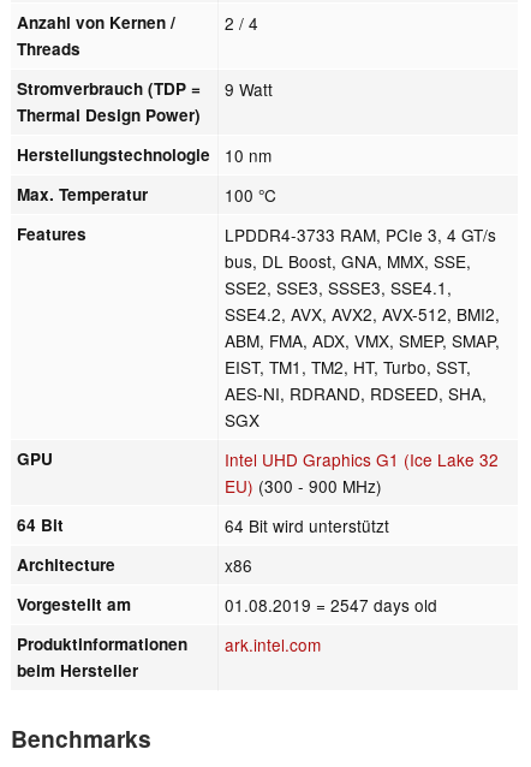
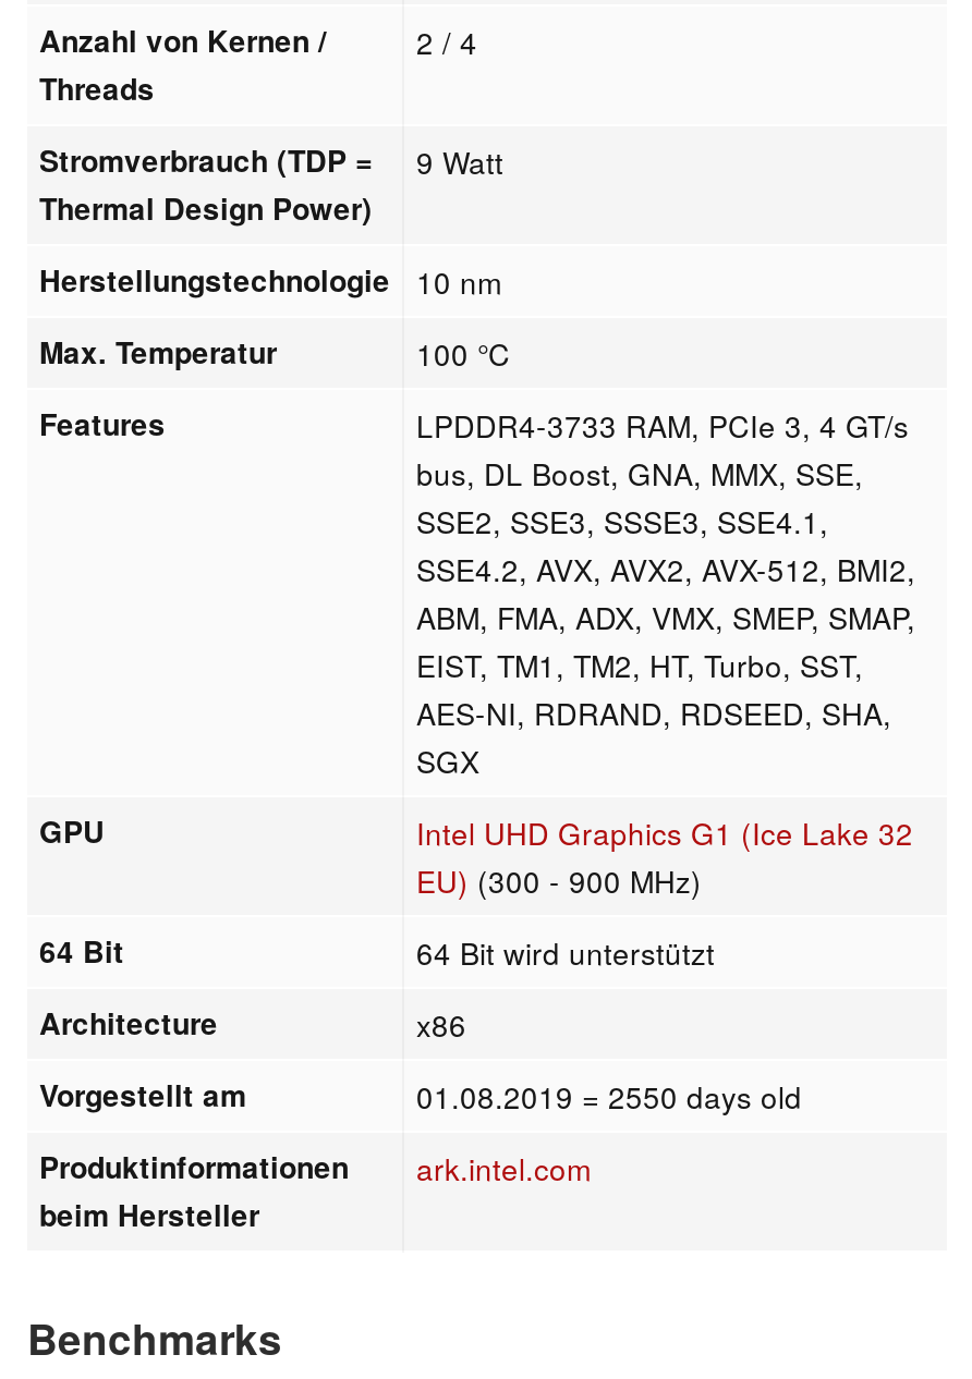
[225,592,438,616] 01.08.2019 = 2547 days old -> [416,1073,802,1117] 01.08.2019 = 2550 days old

